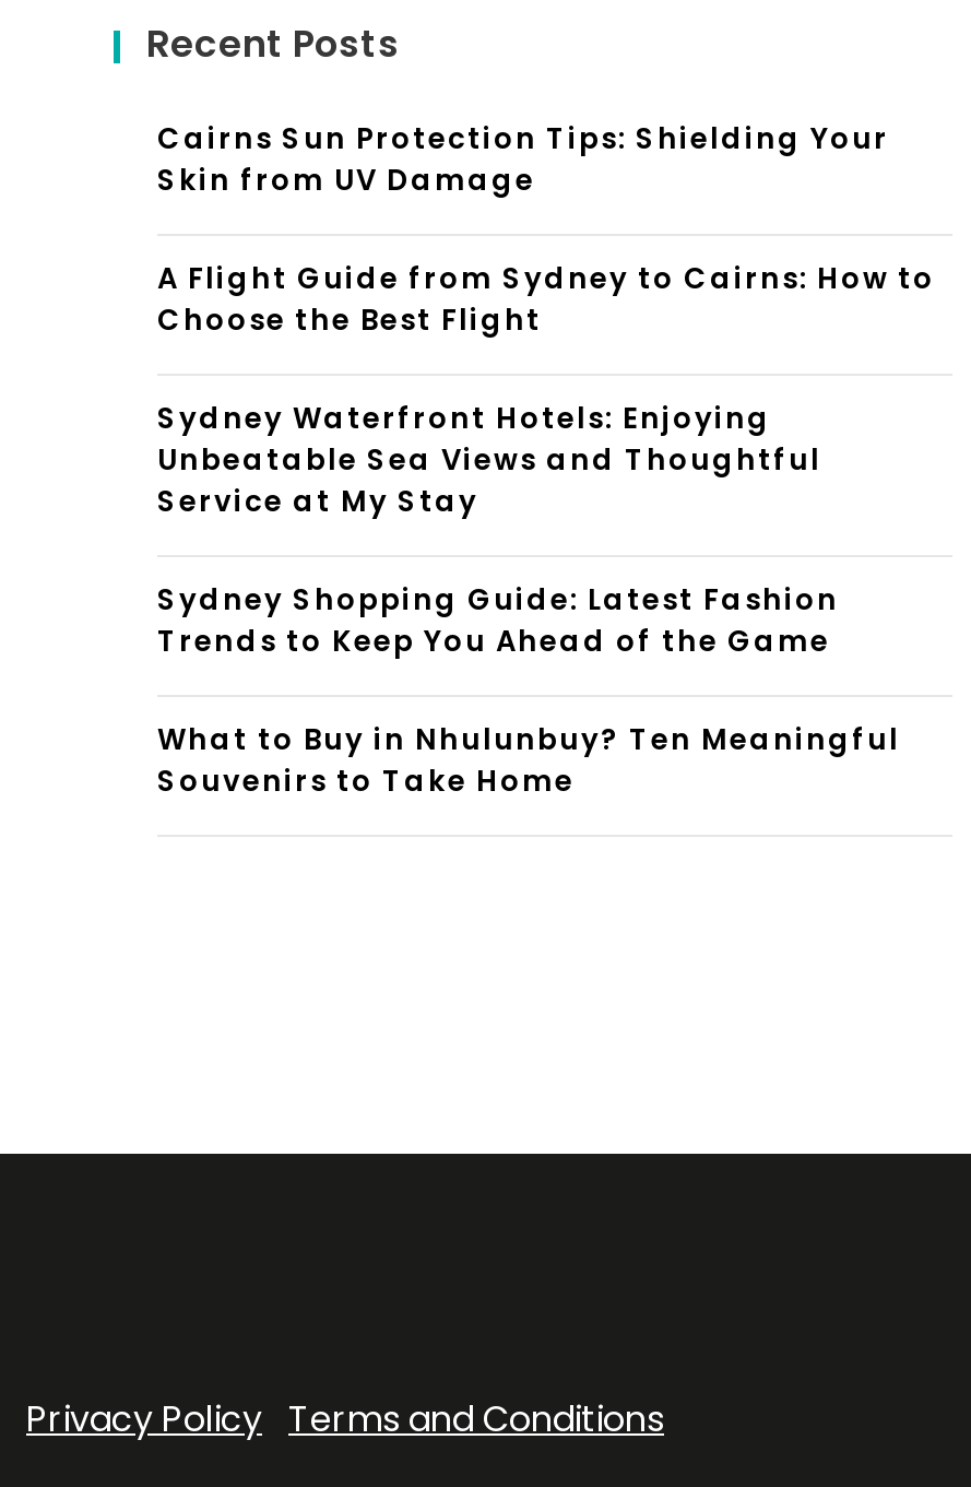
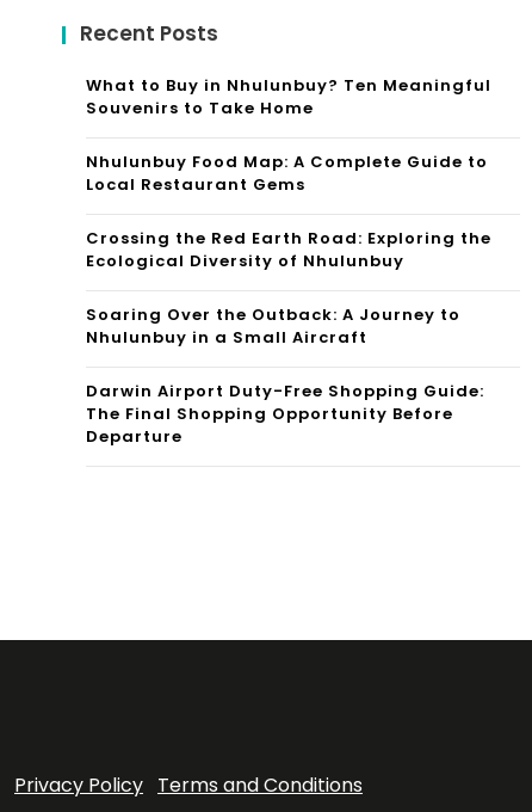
[157,118,935,663] Cairns Sun Protection Tips: Shielding Your | Skin from UV Damage | A Flight Guide from Sydney to Cairns: How to | Choose the Best Flight | Sydney Waterfront Hotels: Enjoying | Unbeatable Sea Views and Thoughtful | Service at My Stay | Sydney Shopping Guide: Latest Fashion | Trends to Keep You Ahead of the Game -> none
moved [157,719,900,802] -> [86,74,491,120]: What to Buy in Nhulunbuy? Ten Meaningful | Souvenirs to Take Home
none -> [86,151,491,448] Nhulunbuy Food Map: A Complete Guide to | Local Restaurant Gems | Crossing the Red Earth Road: Exploring the | Ecological Diversity of Nhulunbuy | Soaring Over the Outback: A Journey to | Nhulunbuy in a Small Aircraft | Darwin Airport Duty-Free Shopping Guide: | The Final Shopping Opportunity Before | Departure

